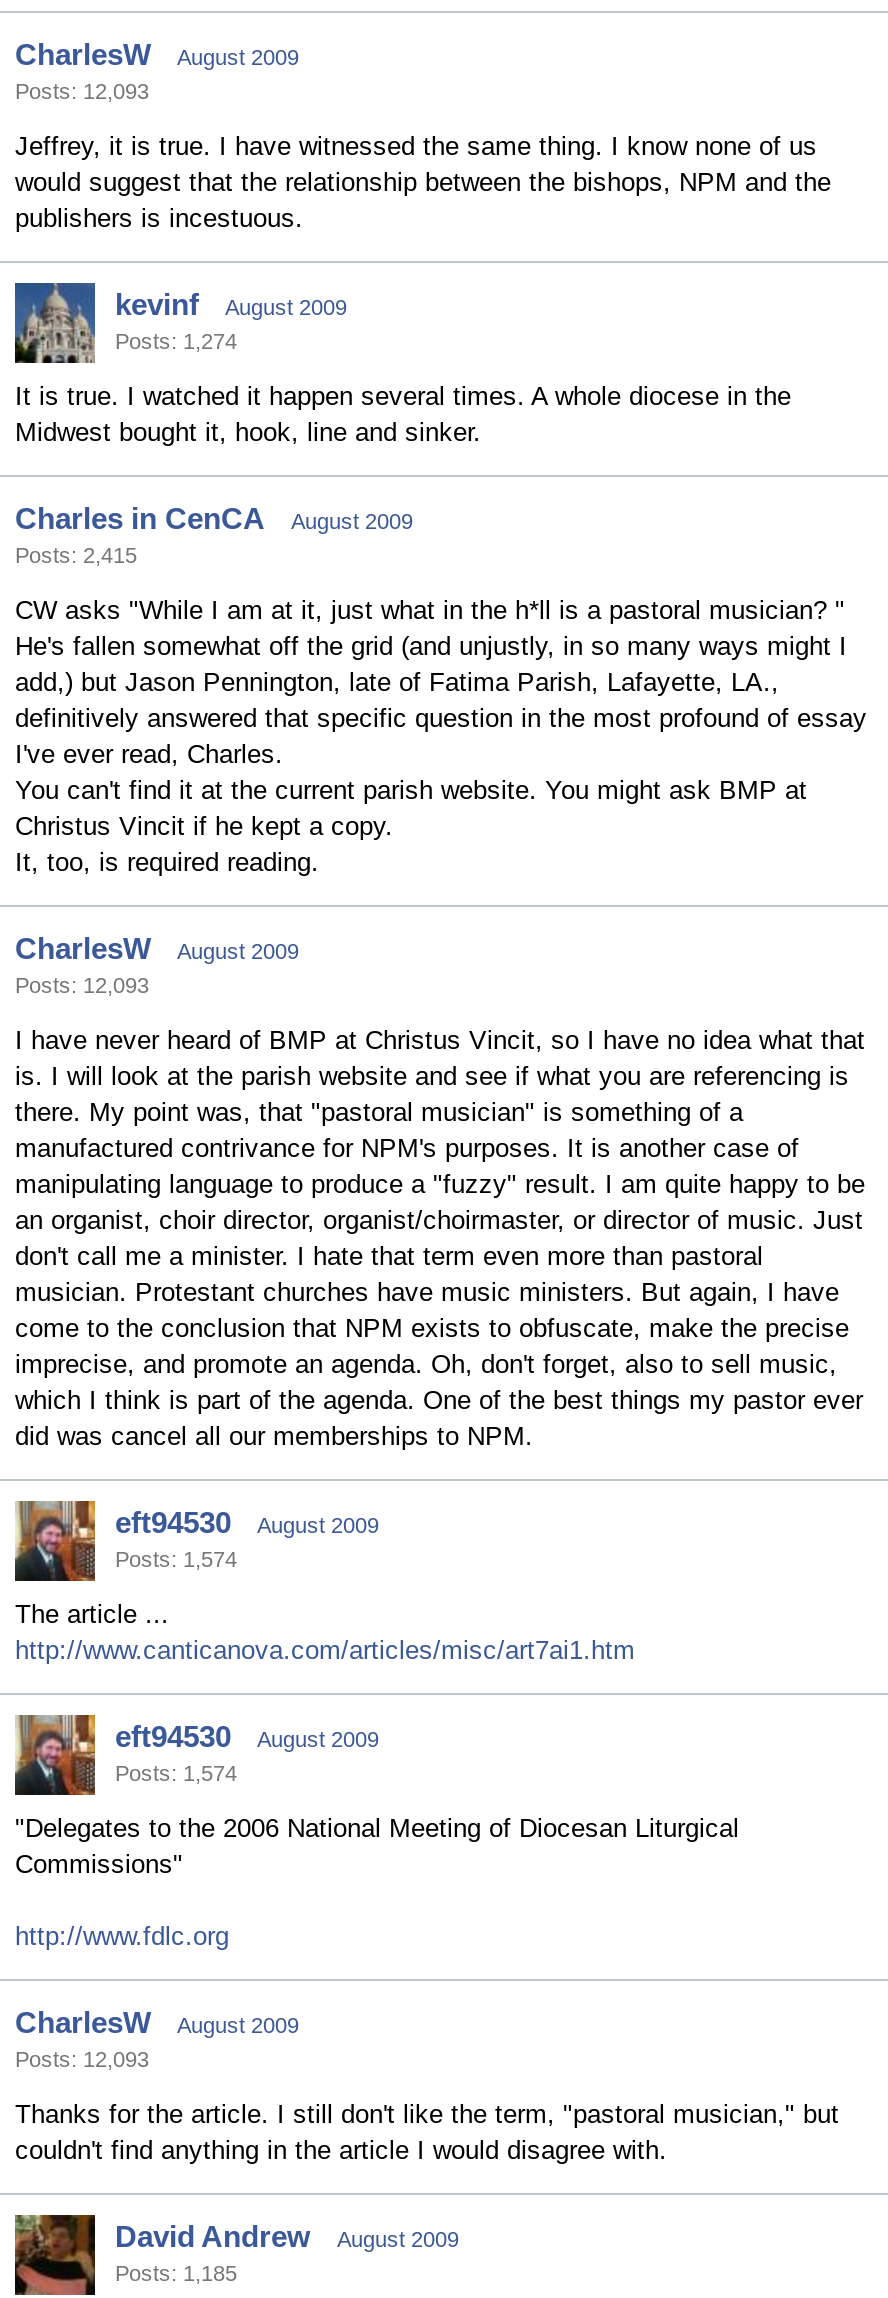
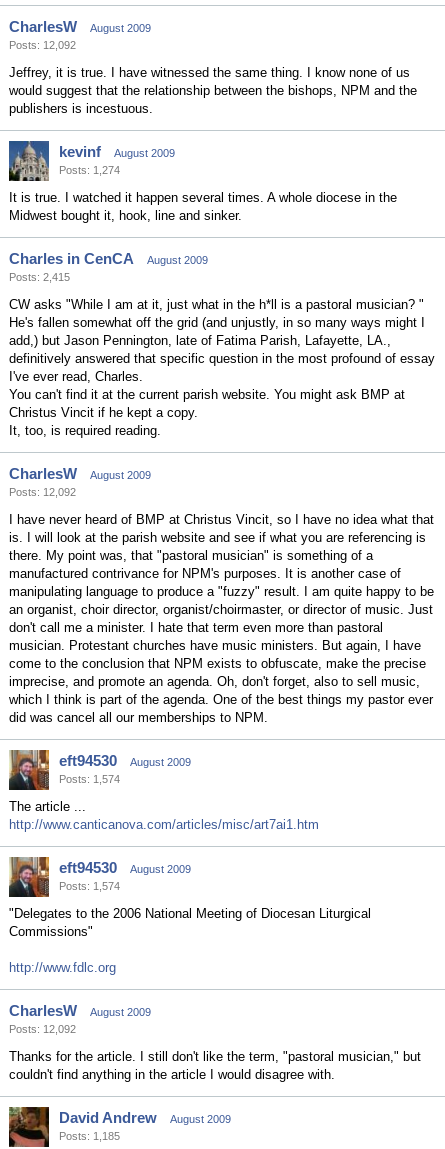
[15,79,149,103] Posts: 12,093 -> [9,39,76,51] Posts: 12,092
[15,973,149,997] Posts: 12,093 -> [9,486,76,498] Posts: 12,092
[15,2047,149,2071] Posts: 12,093 -> [9,1023,76,1035] Posts: 12,092

